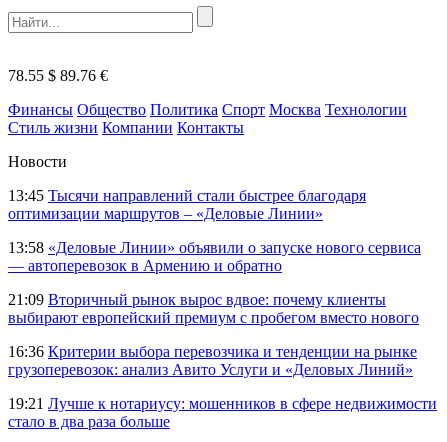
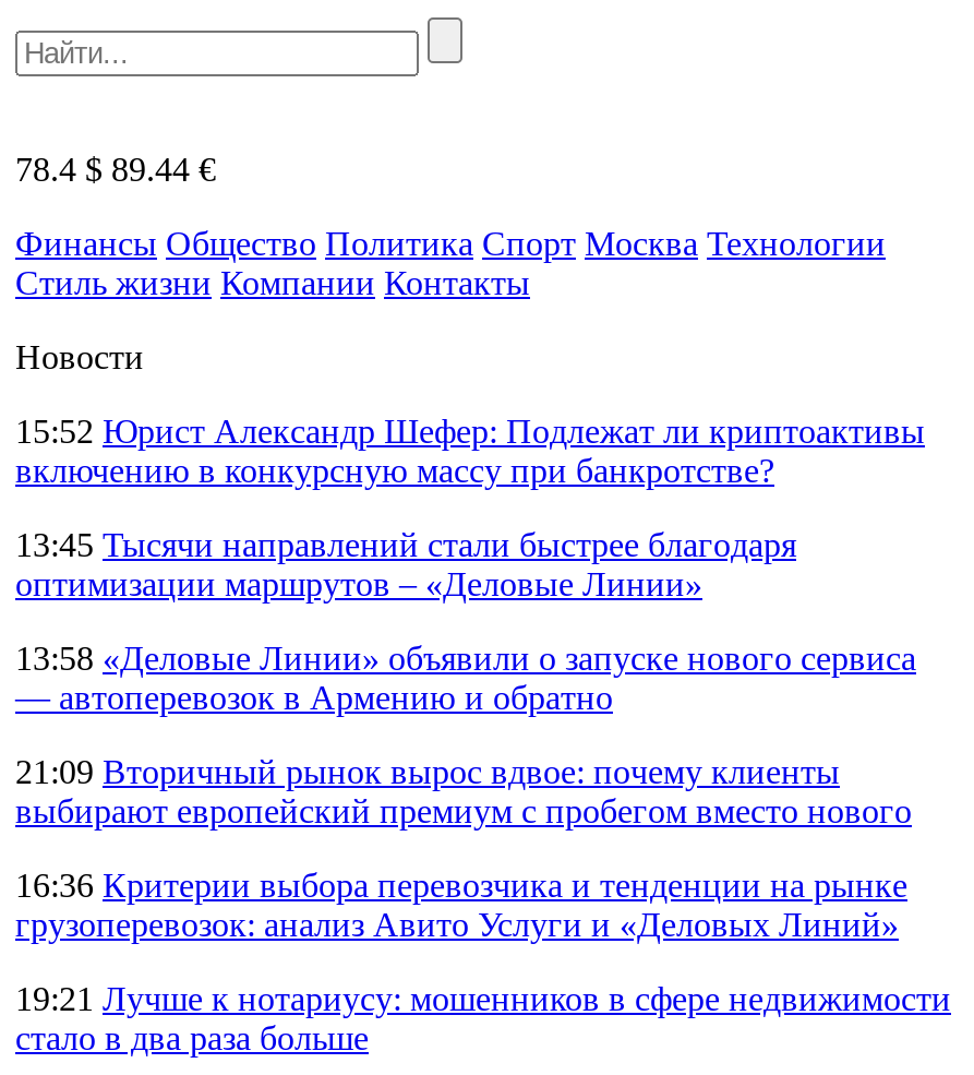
[8,67,108,84] 78.55 $ 89.76 € -> [15,151,216,188] 78.4 $ 89.44 €
none -> [15,413,925,489] 15:52 Юрист Александр Шефер: Подлежат ли криптоактивы | включению в конкурсную массу при банкротстве?

